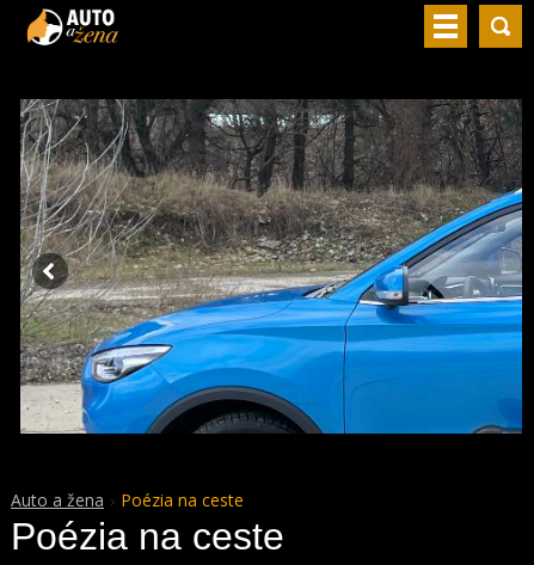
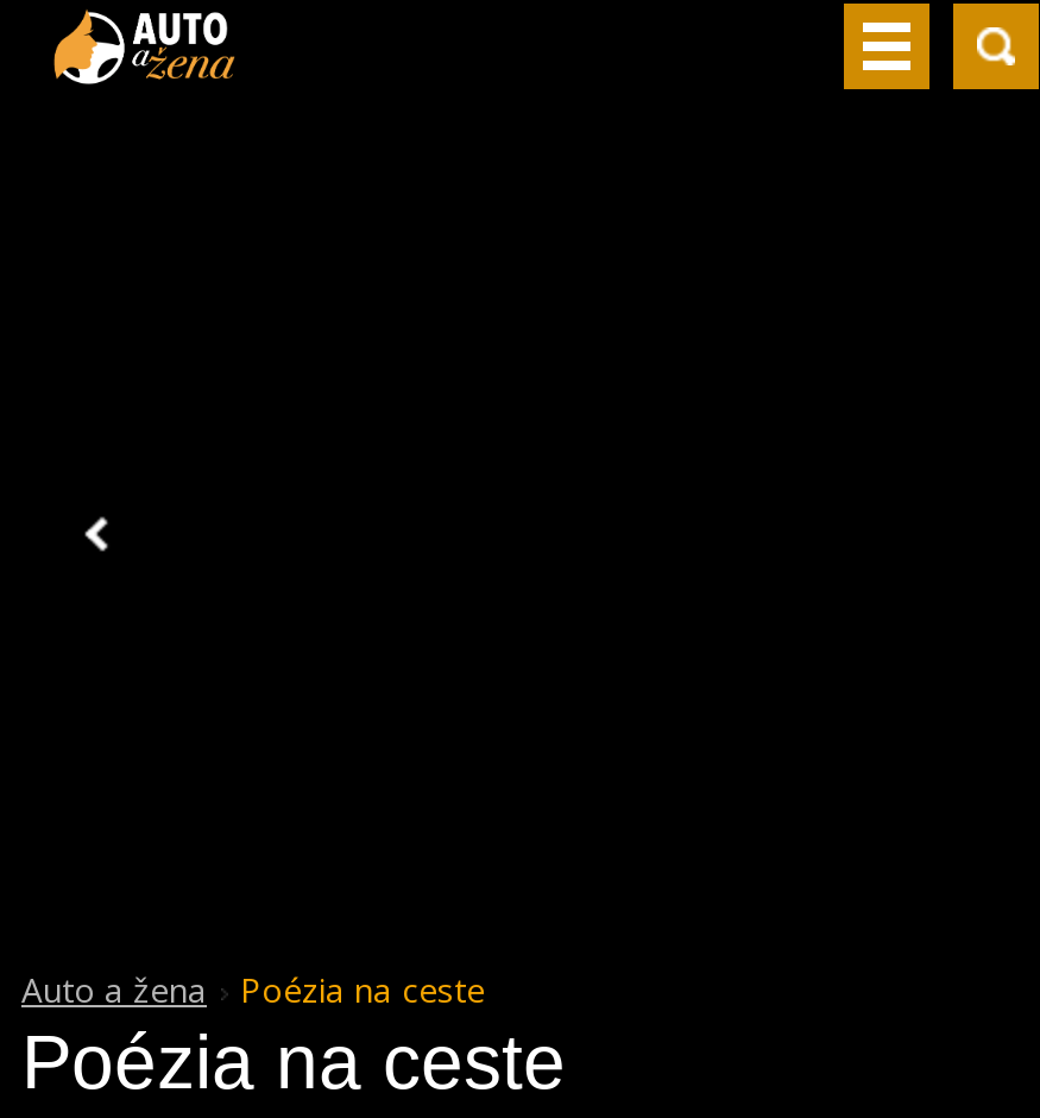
[19,98,523,435] [image] -> none

